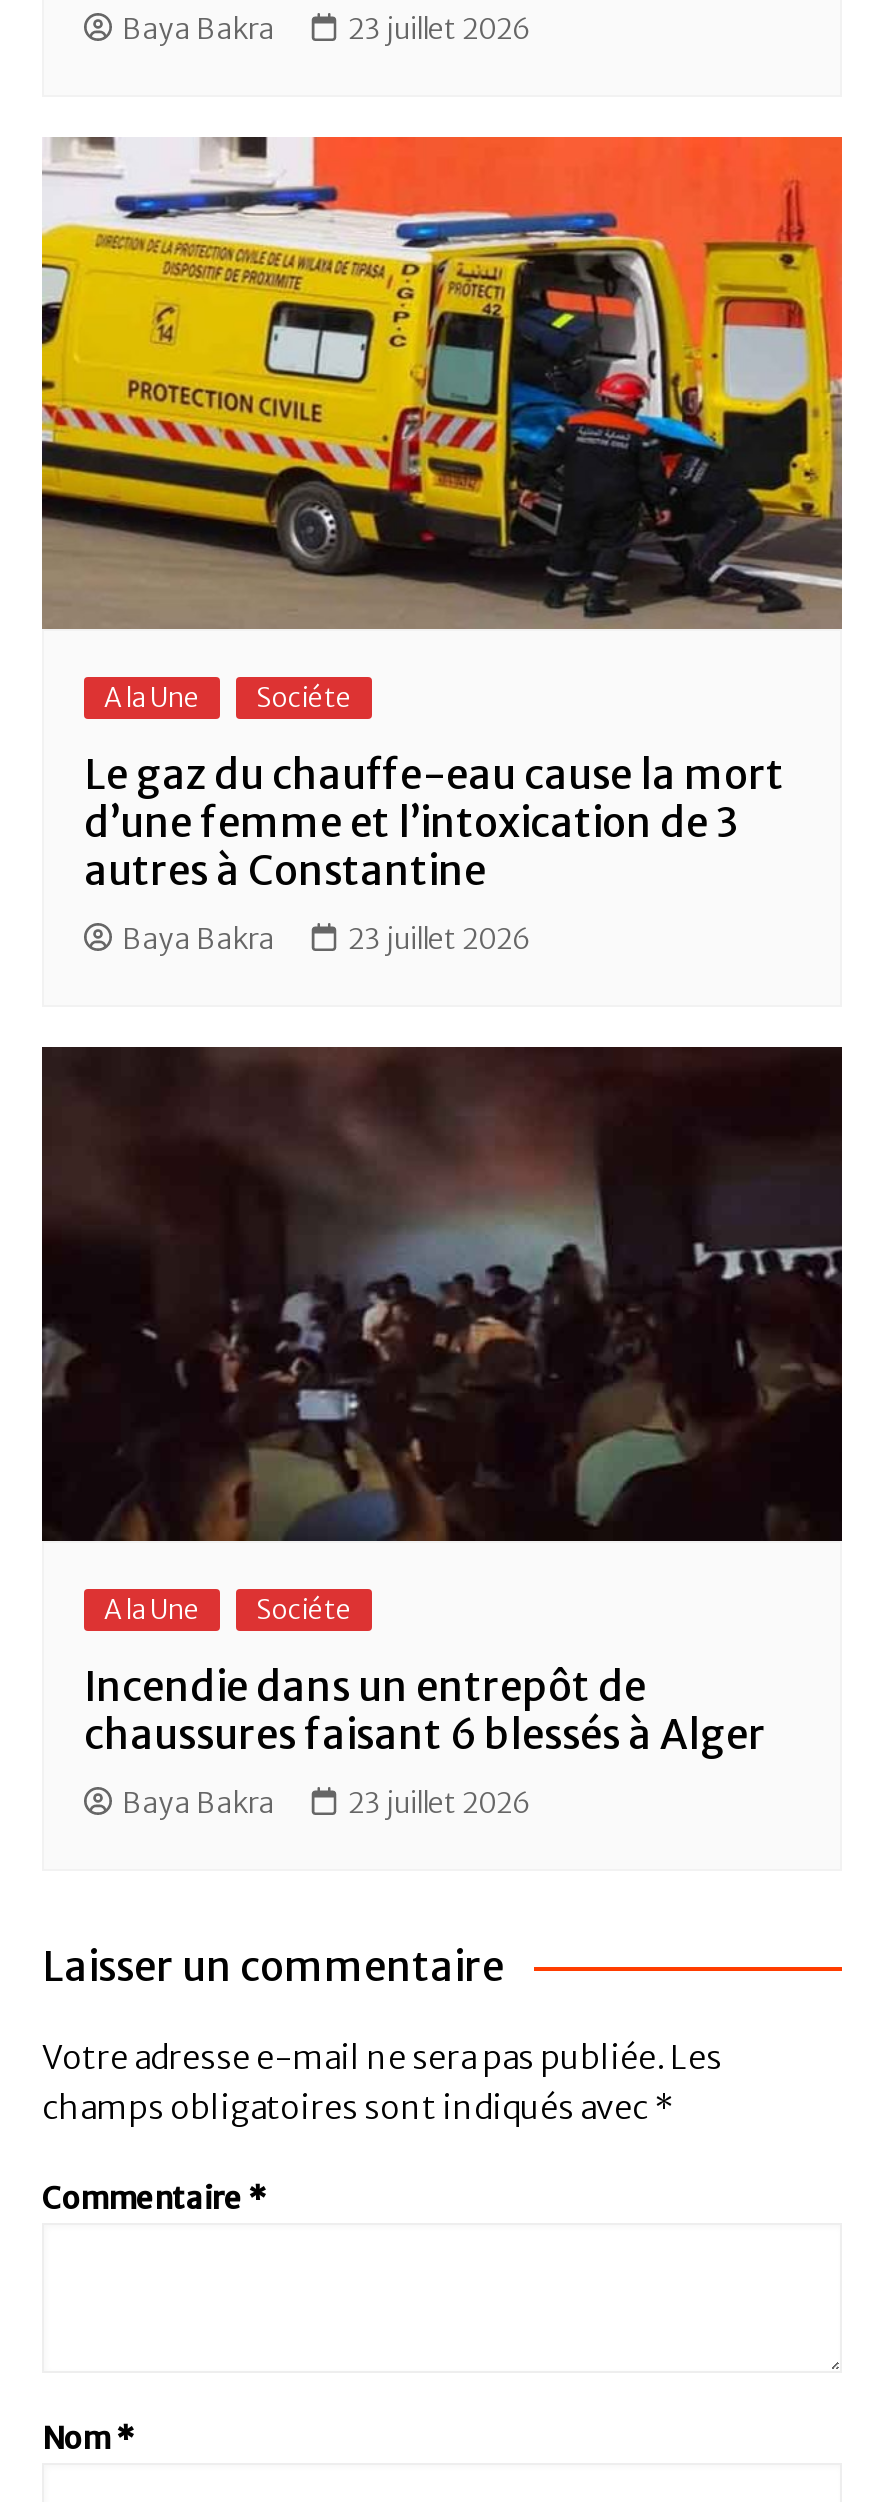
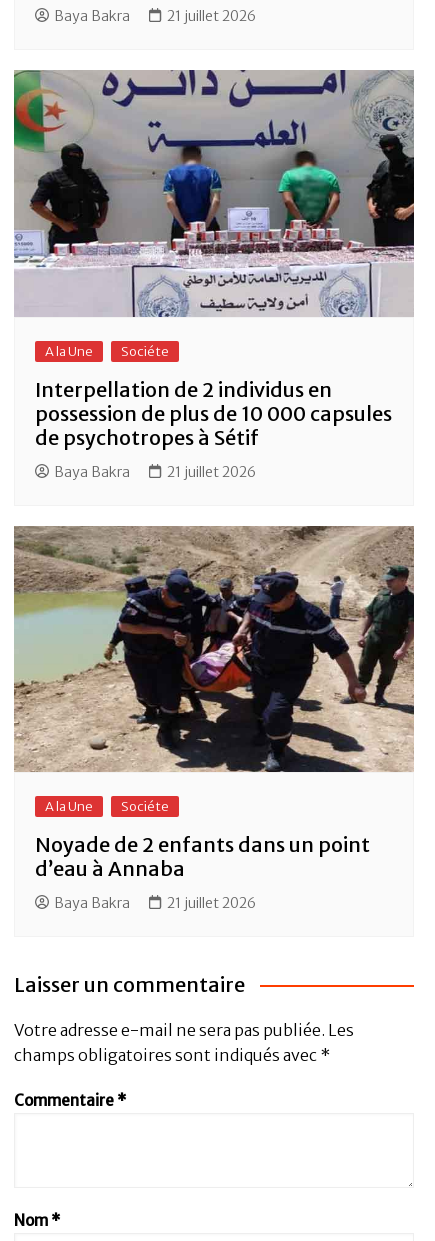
[348,12,530,48] 23 juillet 2026 -> [167,7,256,25] 21 juillet 2026
[40,135,844,629] [image] -> [13,69,415,317] [image]
[84,750,784,896] Le gaz du chauffe-eau cause la mort | d’une femme et l’intoxication de 3 | autres à Constantine -> [35,377,392,450] Interpellation de 2 individus en | possession de plus de 10 000 capsules | de psychotropes à Sétif
[348,922,530,958] 23 juillet 2026 -> [167,463,256,481] 21 juillet 2026
[40,1045,844,1543] [image] -> [13,525,415,773] [image]
[84,1660,766,1758] Incendie dans un entrepôt de | chaussures faisant 6 blessés à Alger -> [35,832,370,881] Noyade de 2 enfants dans un point | d’eau à Annaba
[348,1784,530,1820] 23 juillet 2026 -> [167,894,256,912] 21 juillet 2026

